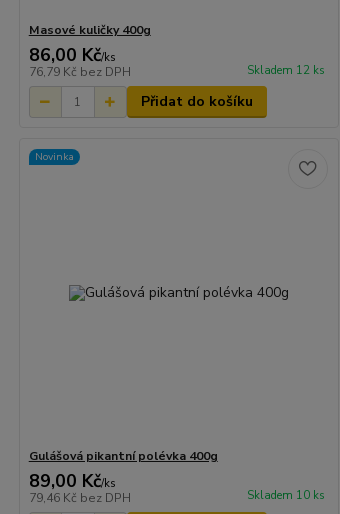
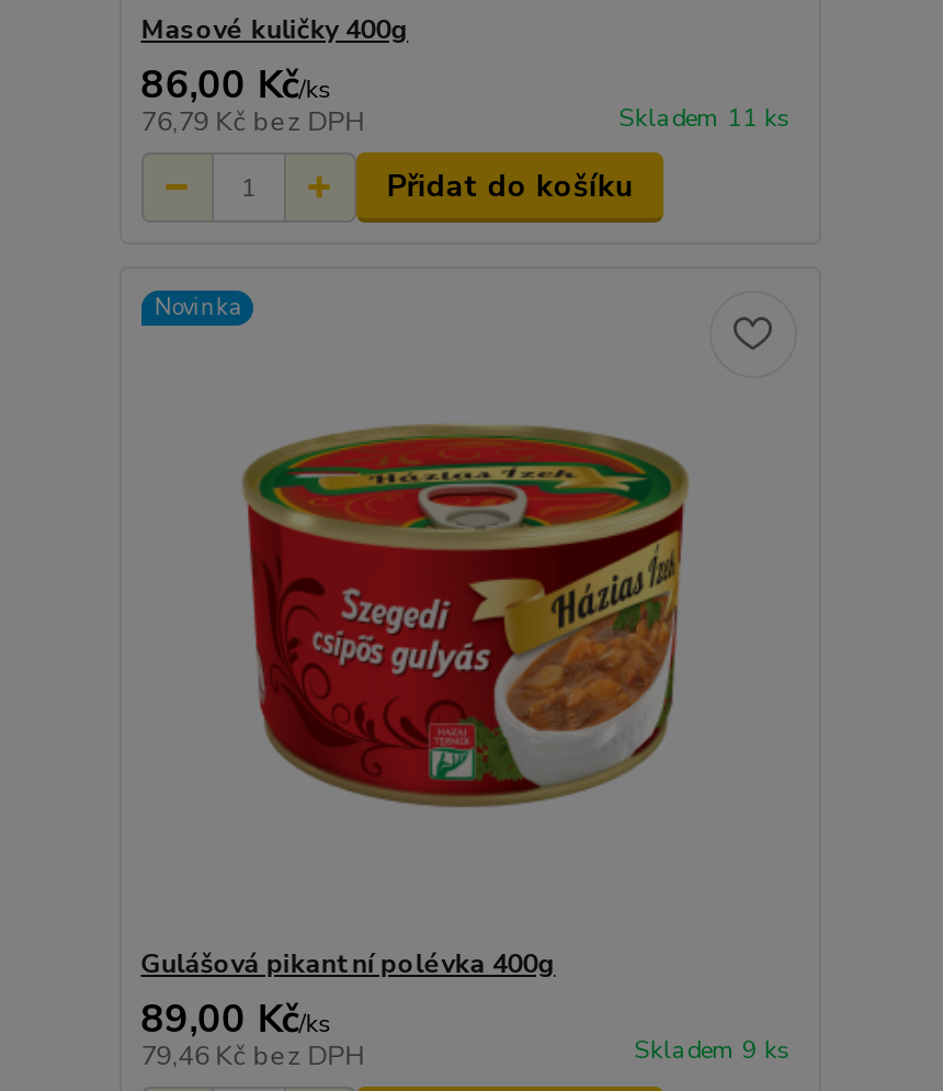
[247,62,325,77] Skladem 12 ks -> [619,101,790,134] Skladem 11 ks
none -> [229,422,709,808] [image]
[247,488,325,503] Skladem 10 ks -> [634,1034,790,1067] Skladem 9 ks

